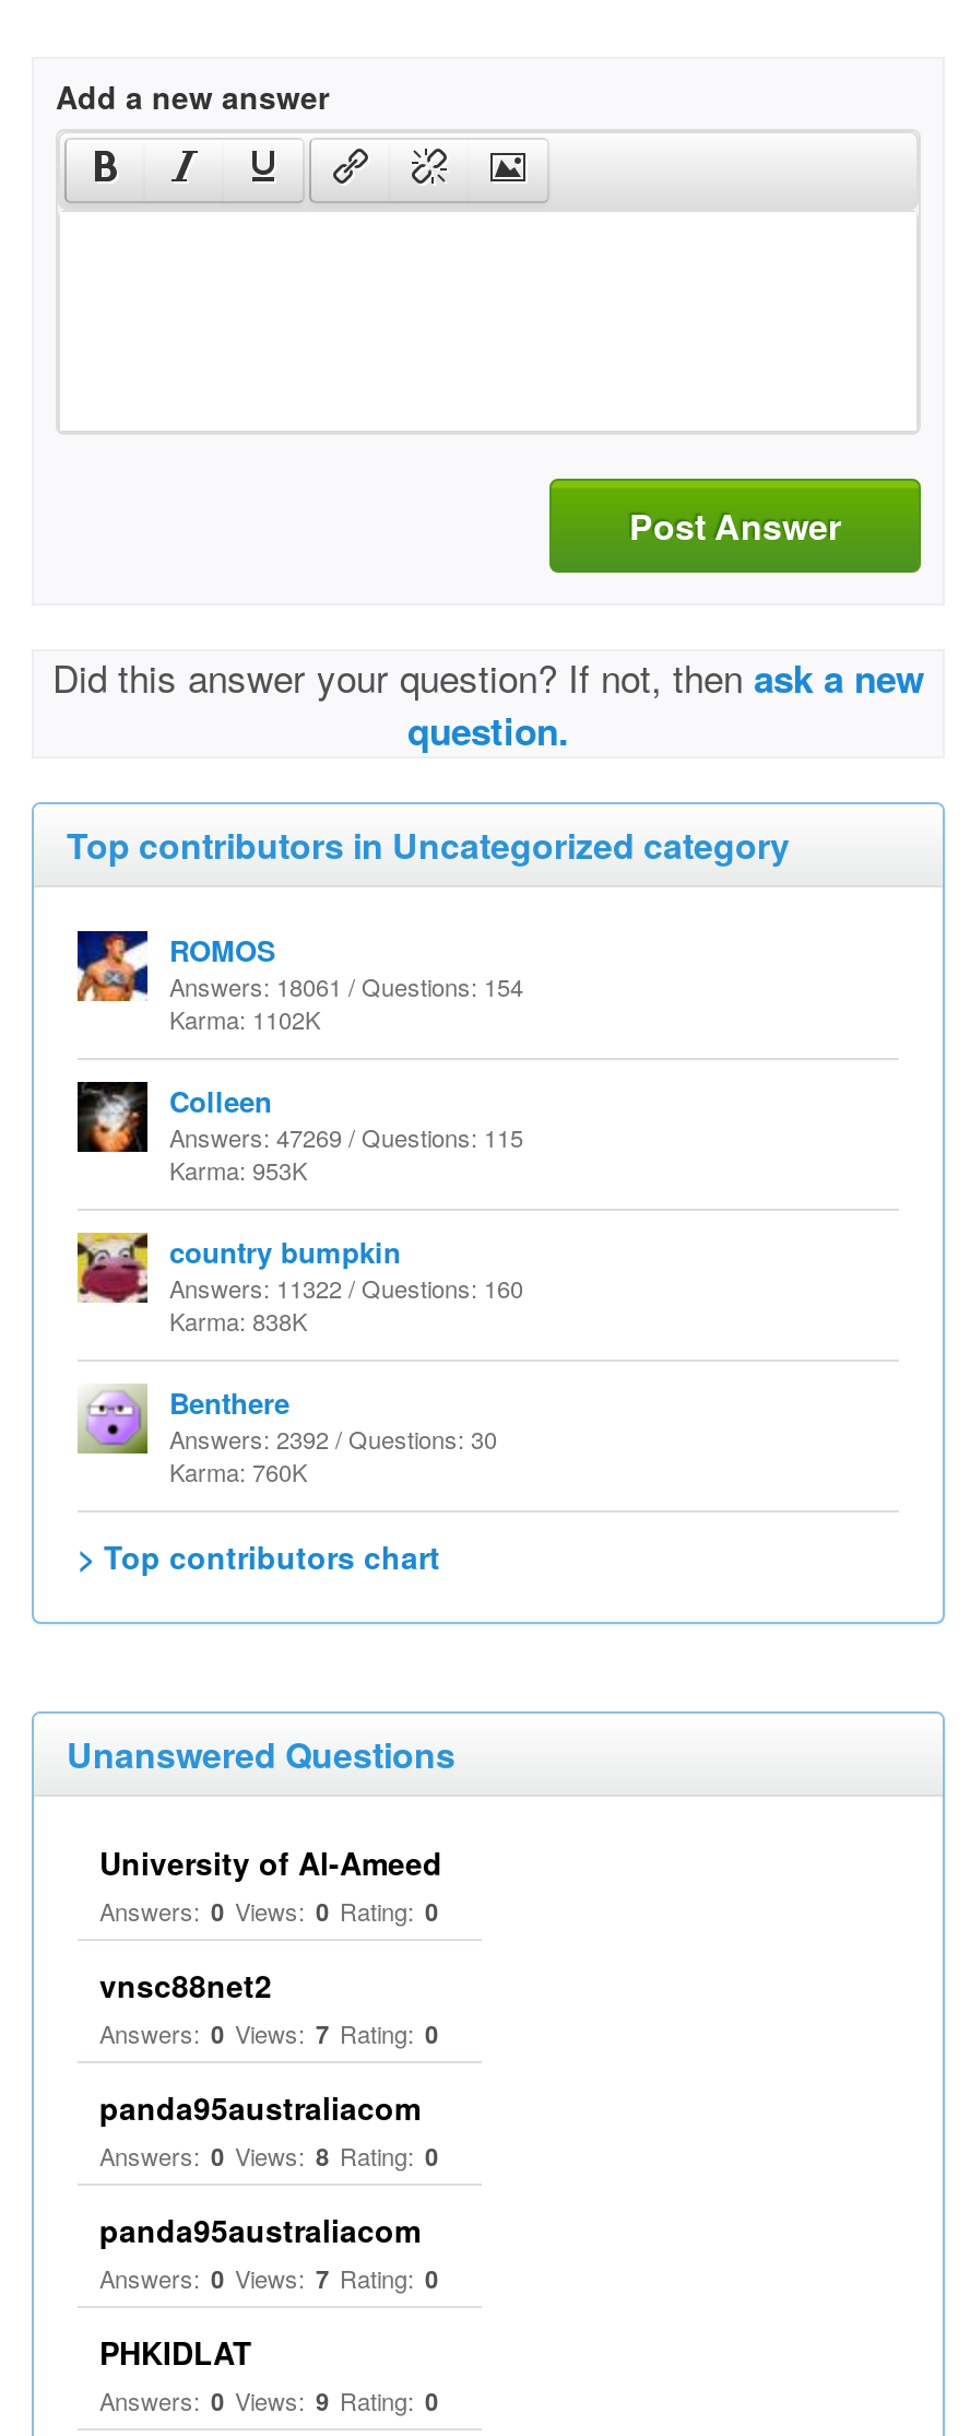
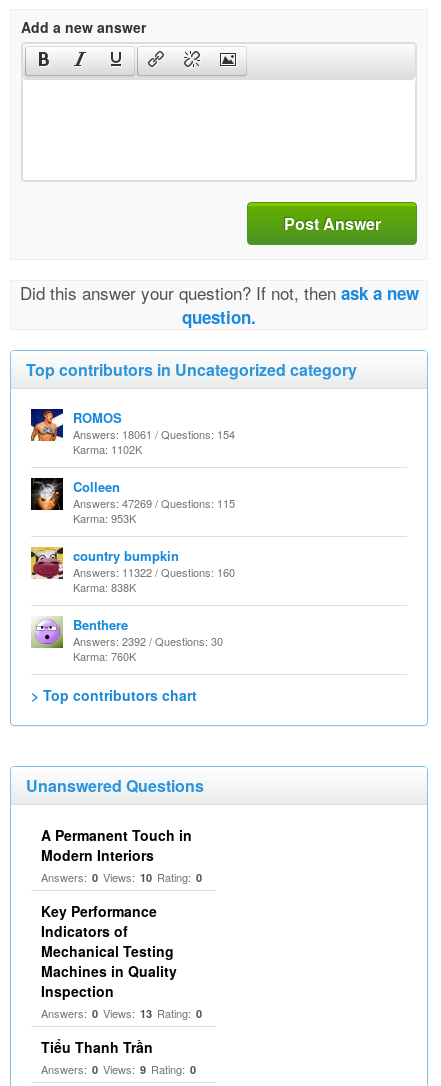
[99,1840,442,2374] University of Al-Ameed | Answers: 0 Views: 0 Rating: 0 | vnsc88net2 | Answers: 0 Views: 7 Rating: 0 | panda95australiacom | Answers: 0 Views: 8 Rating: 0 | panda95australiacom | Answers: 0 Views: 7 Rating: 0 | PHKIDLAT -> [41,825,202,1057] A Permanent Touch in | Modern Interiors | Answers: 0 Views: 10 Rating: 0 | Key Performance | Indicators of | Mechanical Testing | Machines in Quality | Inspection | Answers: 0 Views: 13 Rating: 0 | Tiểu Thanh Trần

